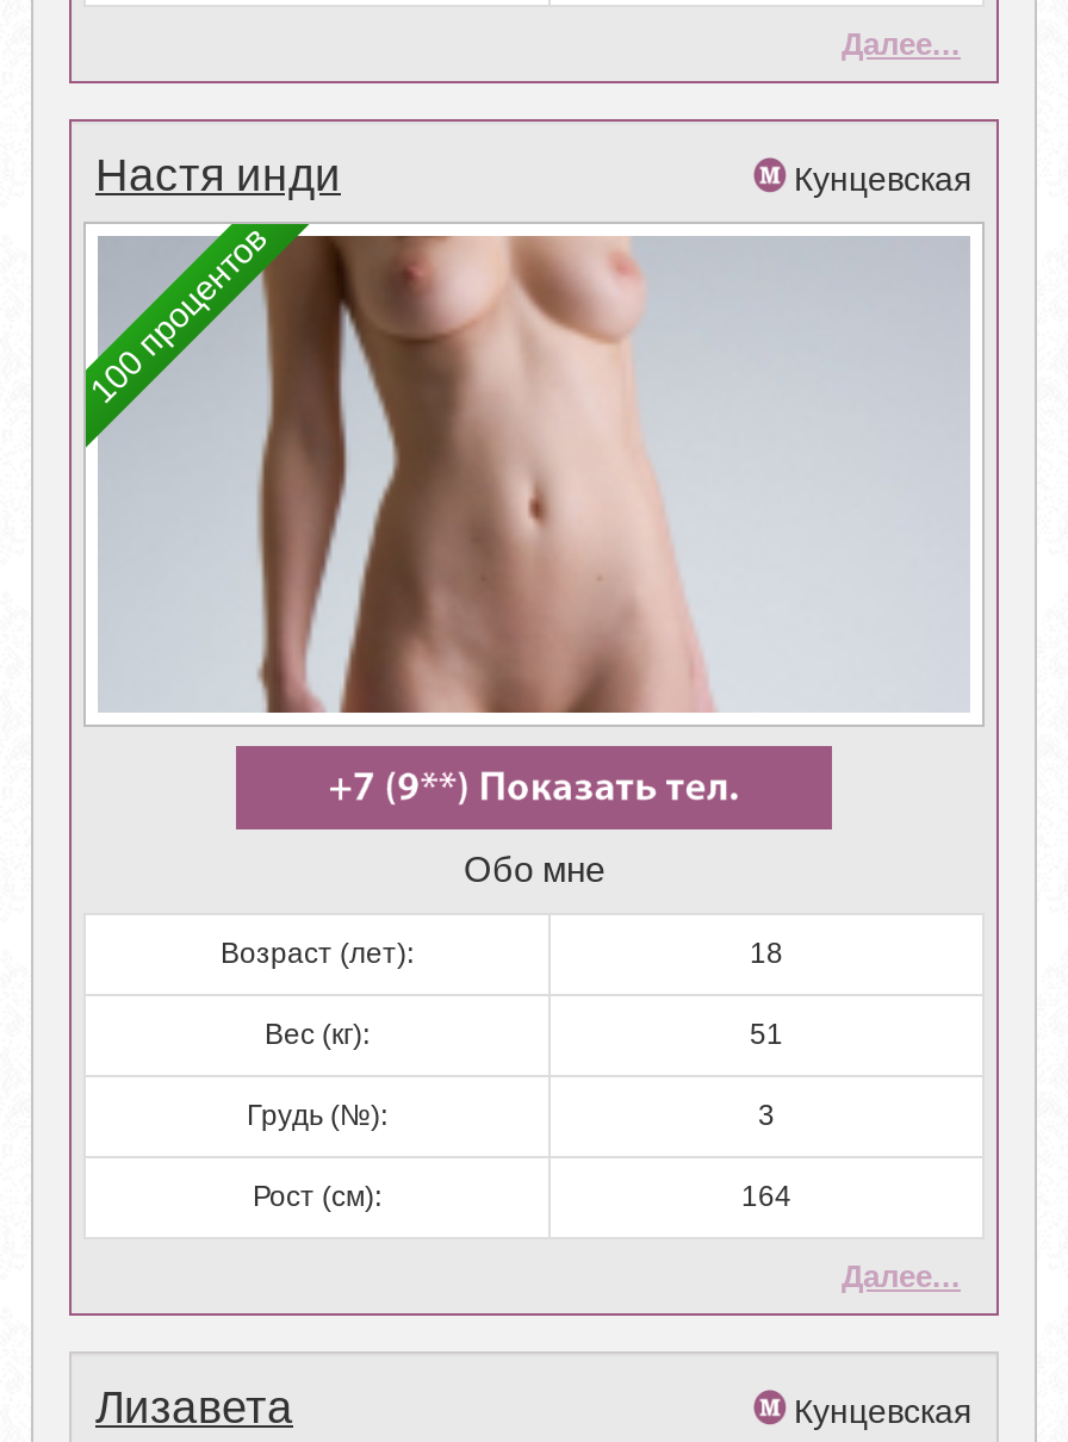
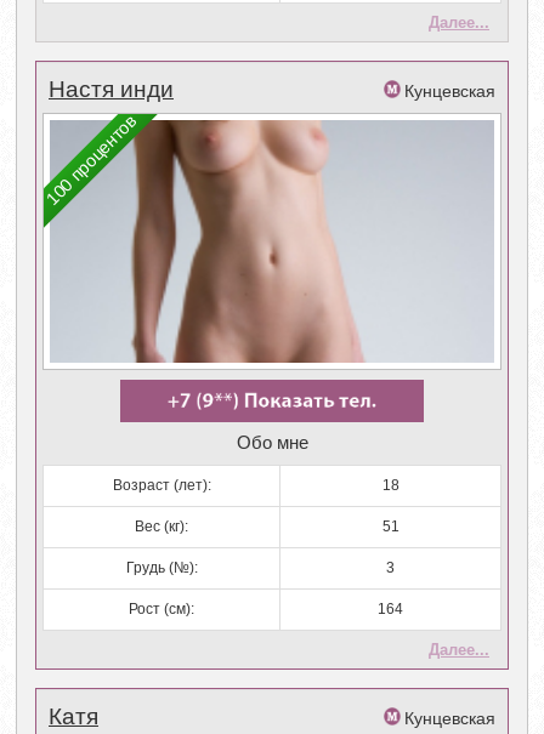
[95,1382,293,1432] Лизавета -> [49,703,98,729] Катя

